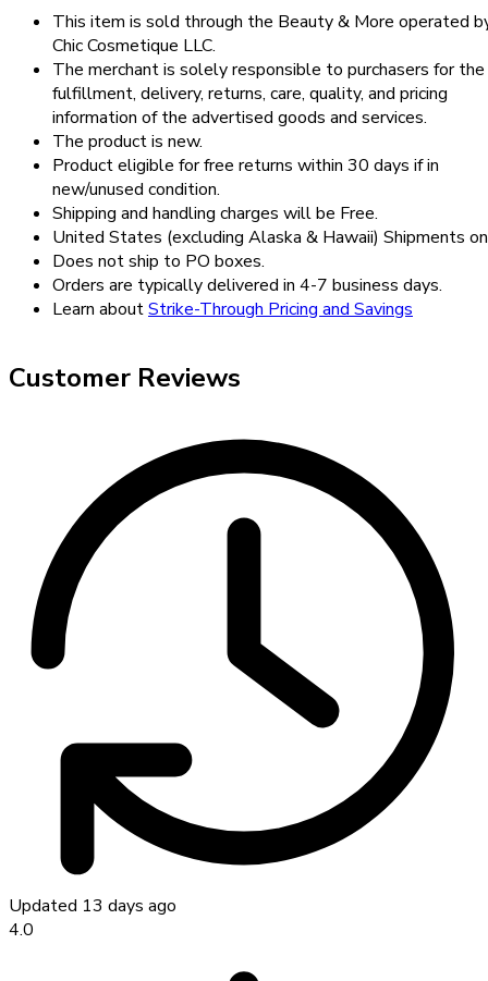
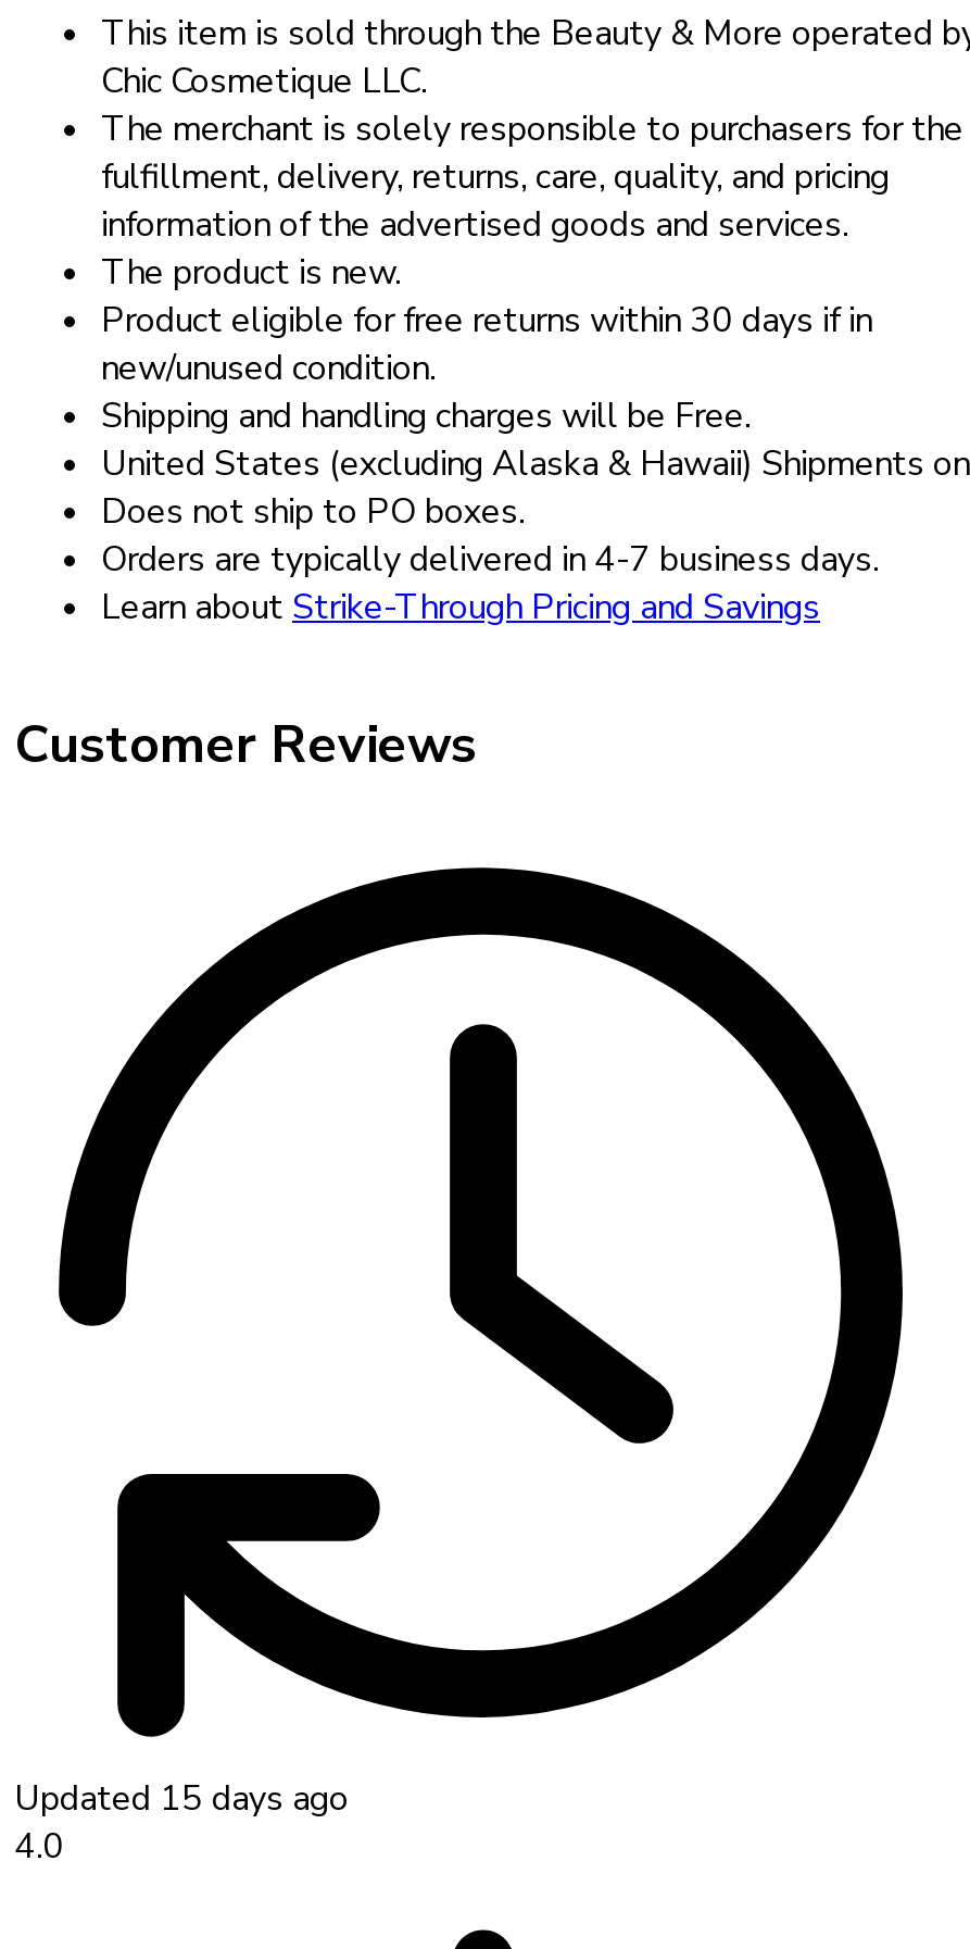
[9,894,176,918] Updated 13 days ago -> [14,1776,349,1823] Updated 15 days ago

